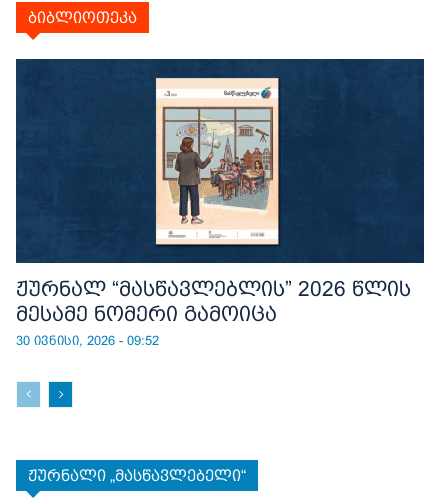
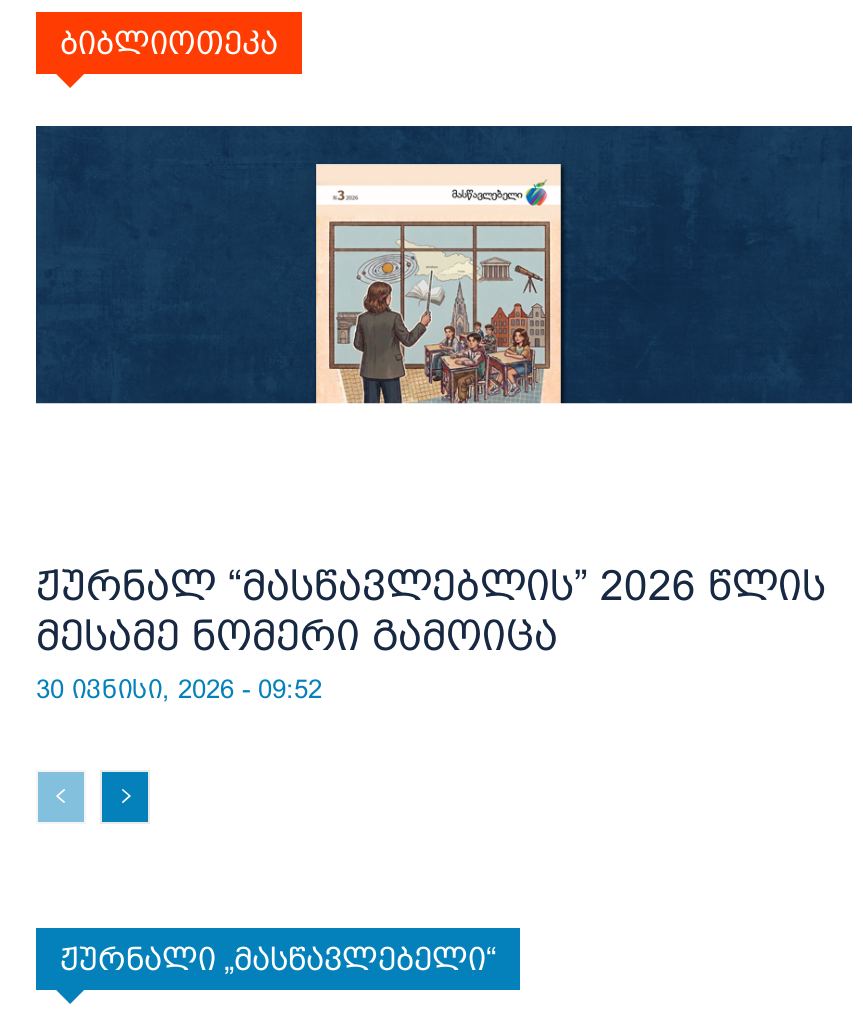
[15,197,425,264] [image] -> none

